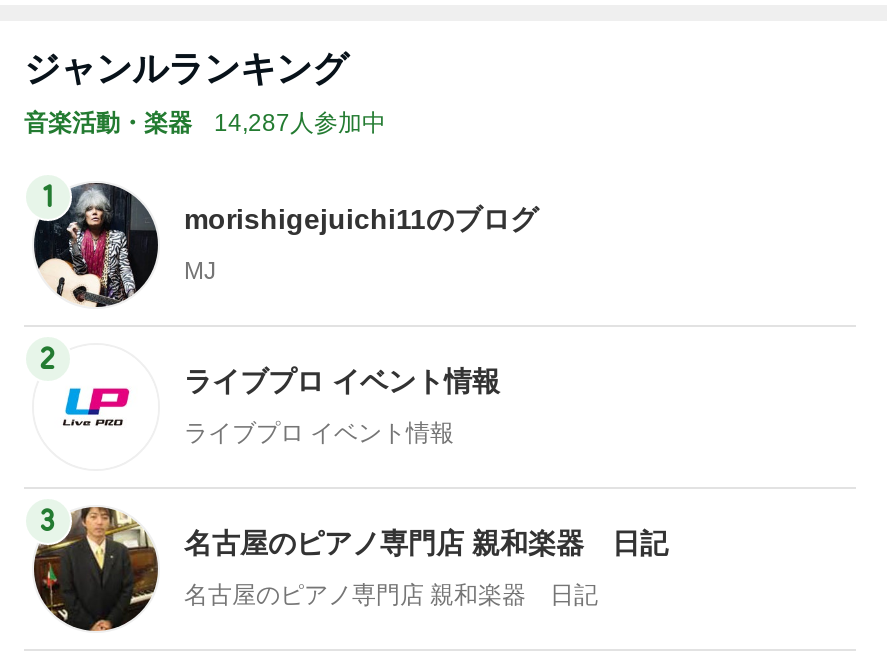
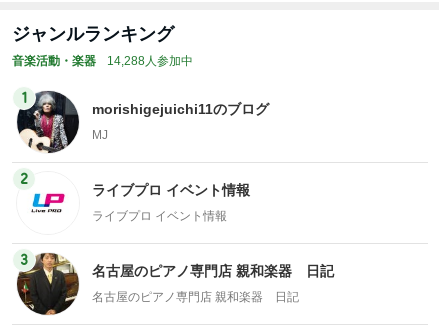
[24,109,386,137] 音楽活動・楽器 14,287人参加中 -> [12,54,193,68] 音楽活動・楽器 14,288人参加中

